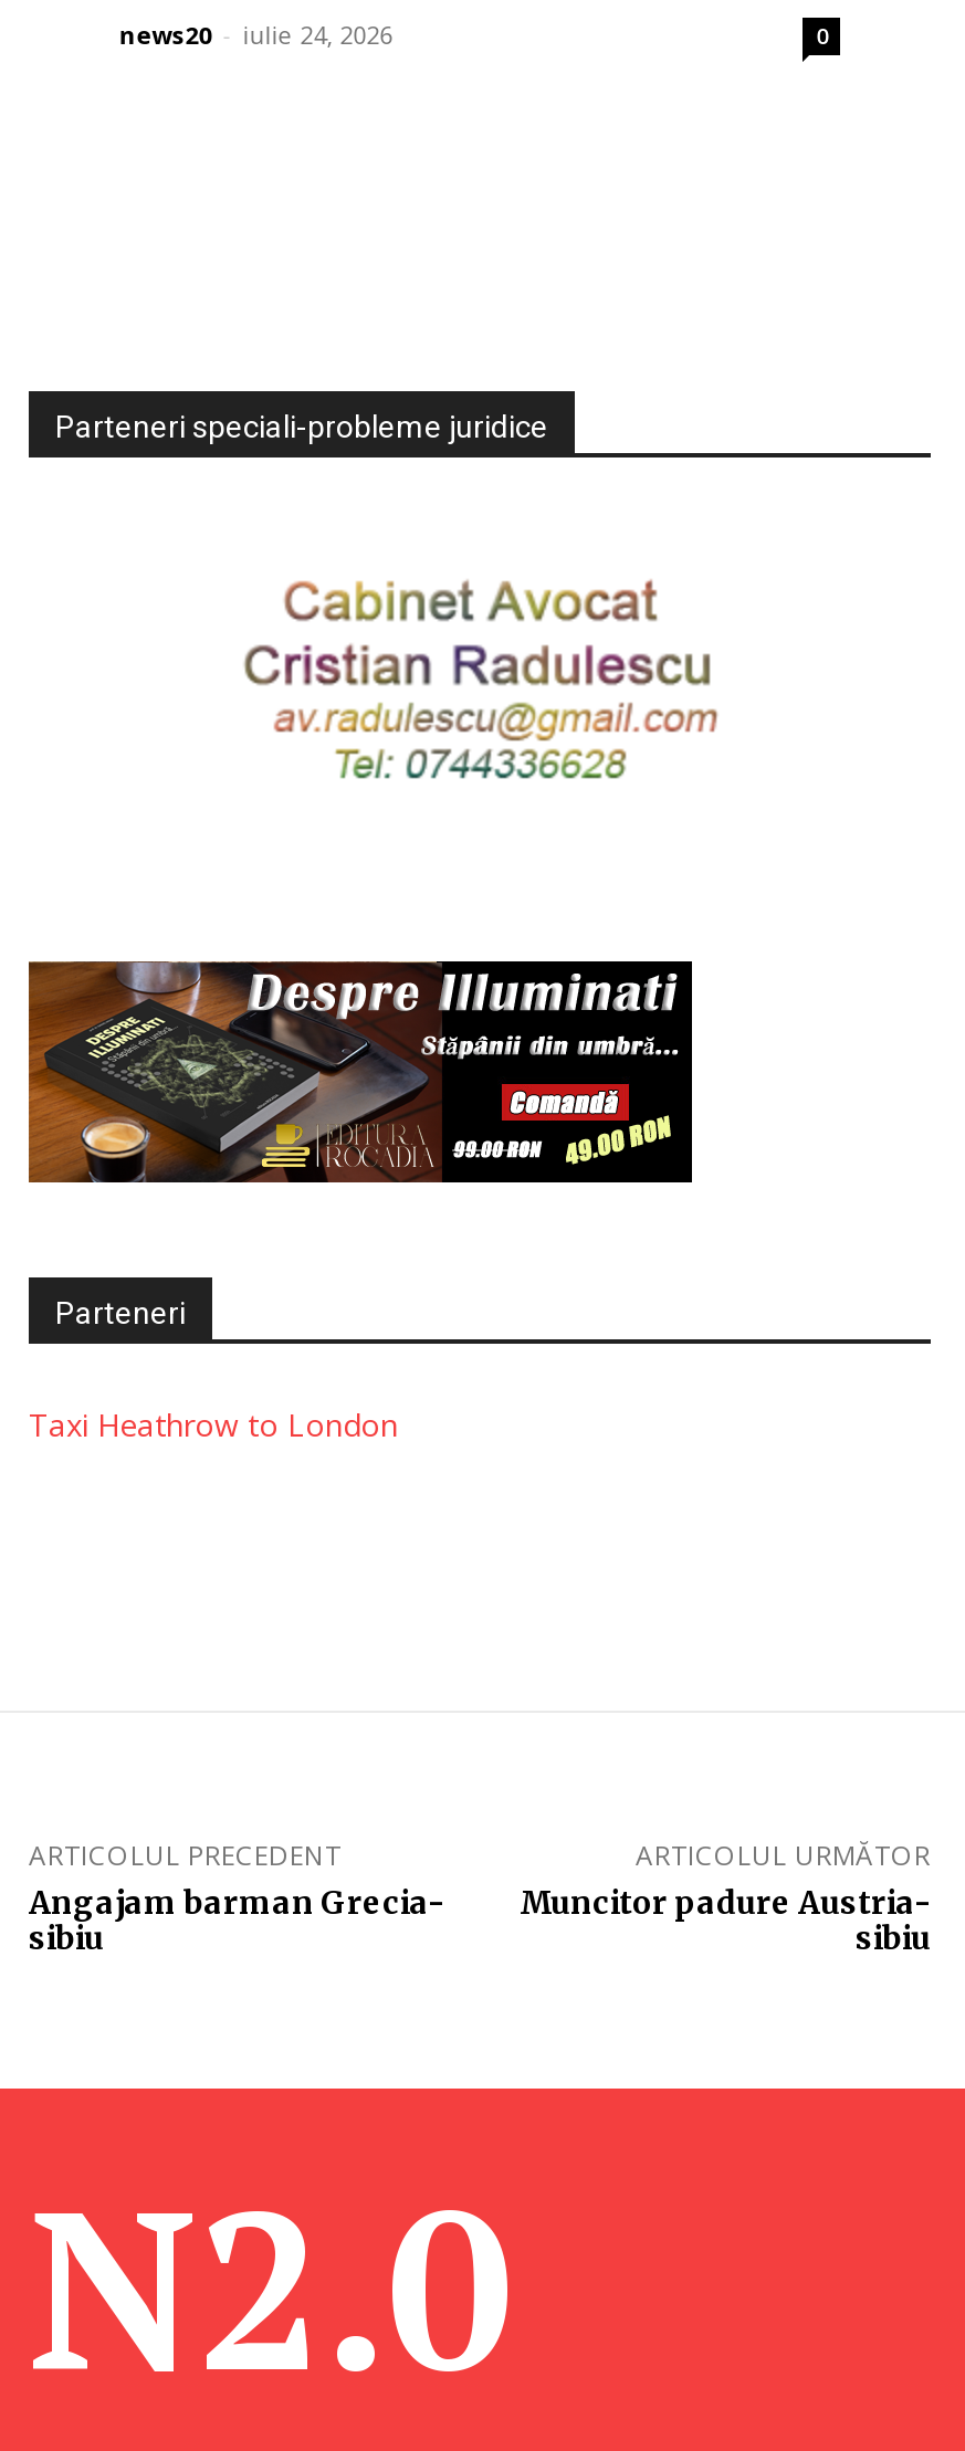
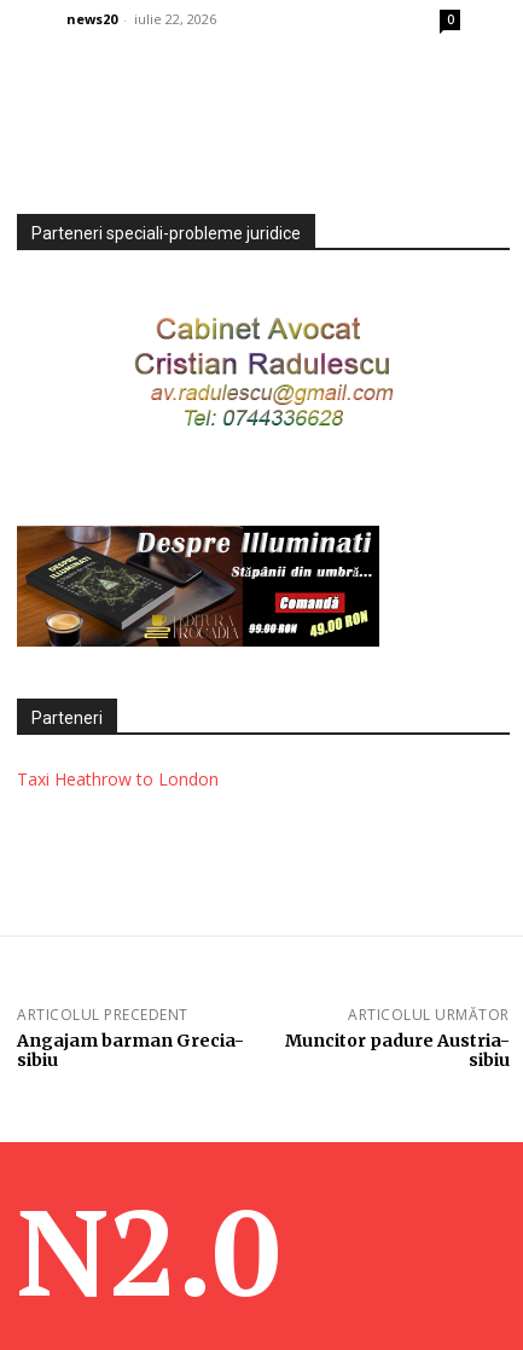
[119,17,393,51] news20 - iulie 24, 2026 -> [66,10,216,28] news20 - iulie 22, 2026

